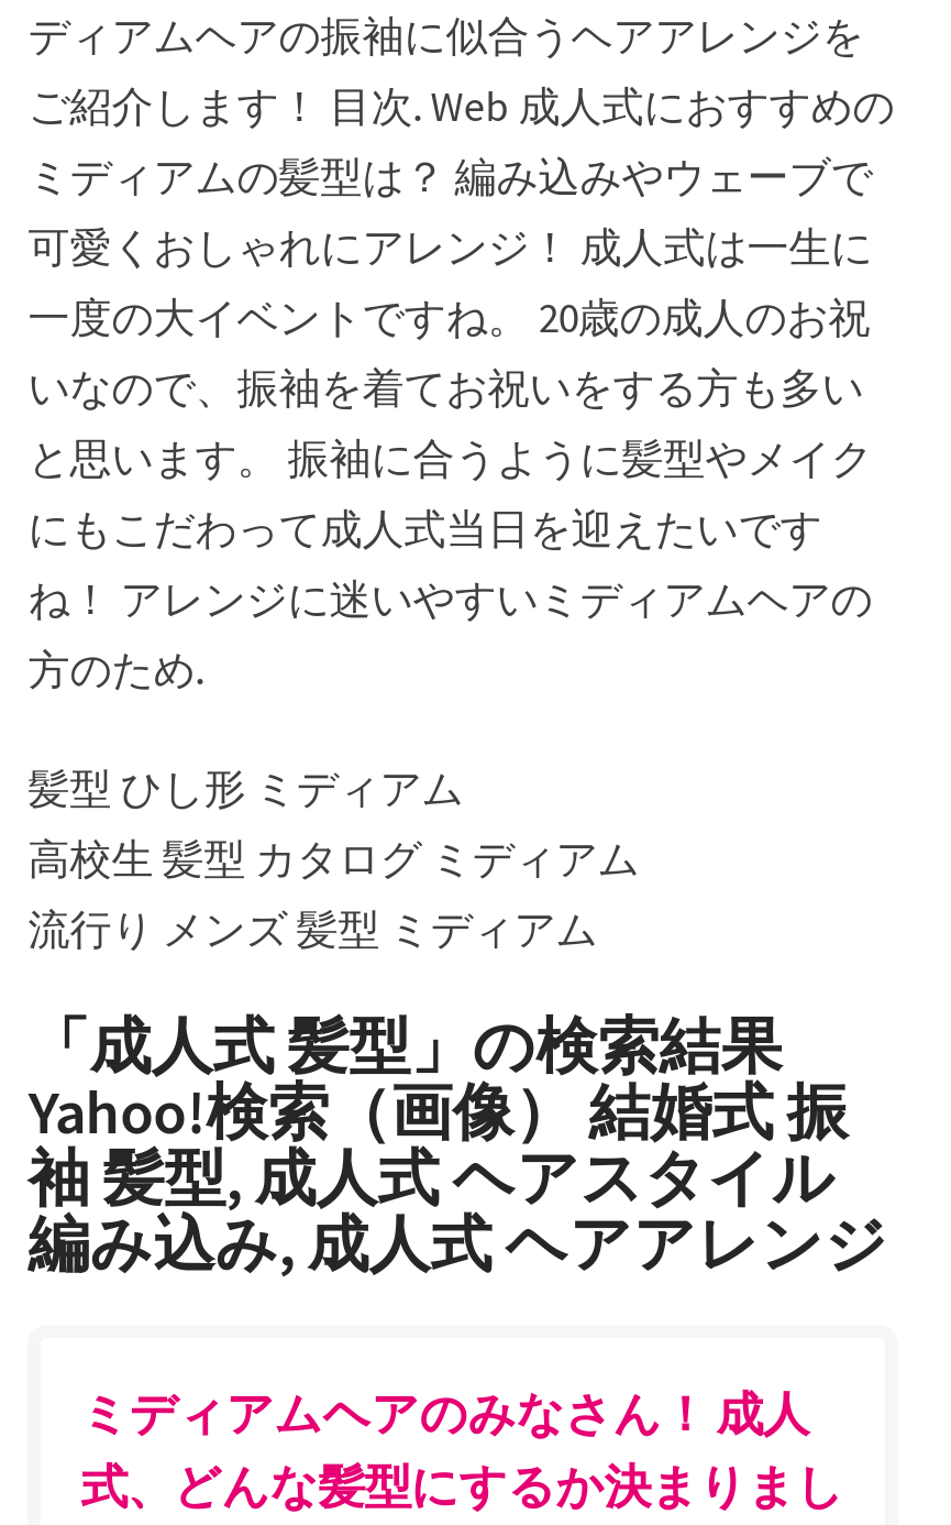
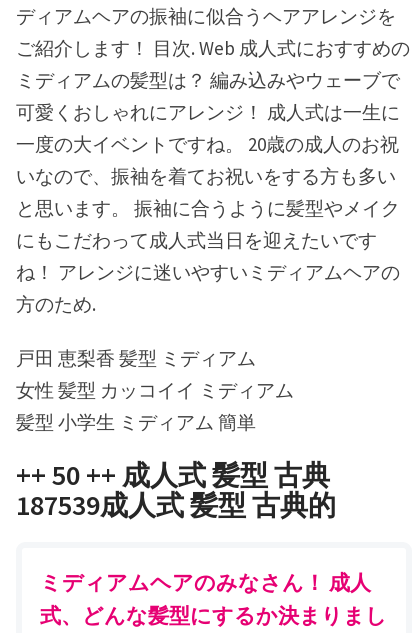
[28,761,639,955] 髪型 ひし形 ミディアム | 高校生 髪型 カタログ ミディアム | 流行り メンズ 髪型 ミディアム -> [16,346,294,434] 戸田 恵梨香 髪型 ミディアム | 女性 髪型 カッコイイ ミディアム | 髪型 小学生 ミディアム 簡単
[28,1006,888,1283] 「成人式 髪型」の検索結果 | Yahoo!検索（画像） 結婚式 振 | 袖 髪型, 成人式 ヘアスタイル | 編み込み, 成人式 ヘアアレンジ -> [16,457,336,523] ++ 50 ++ 成人式 髪型 古典 | 187539成人式 髪型 古典的

